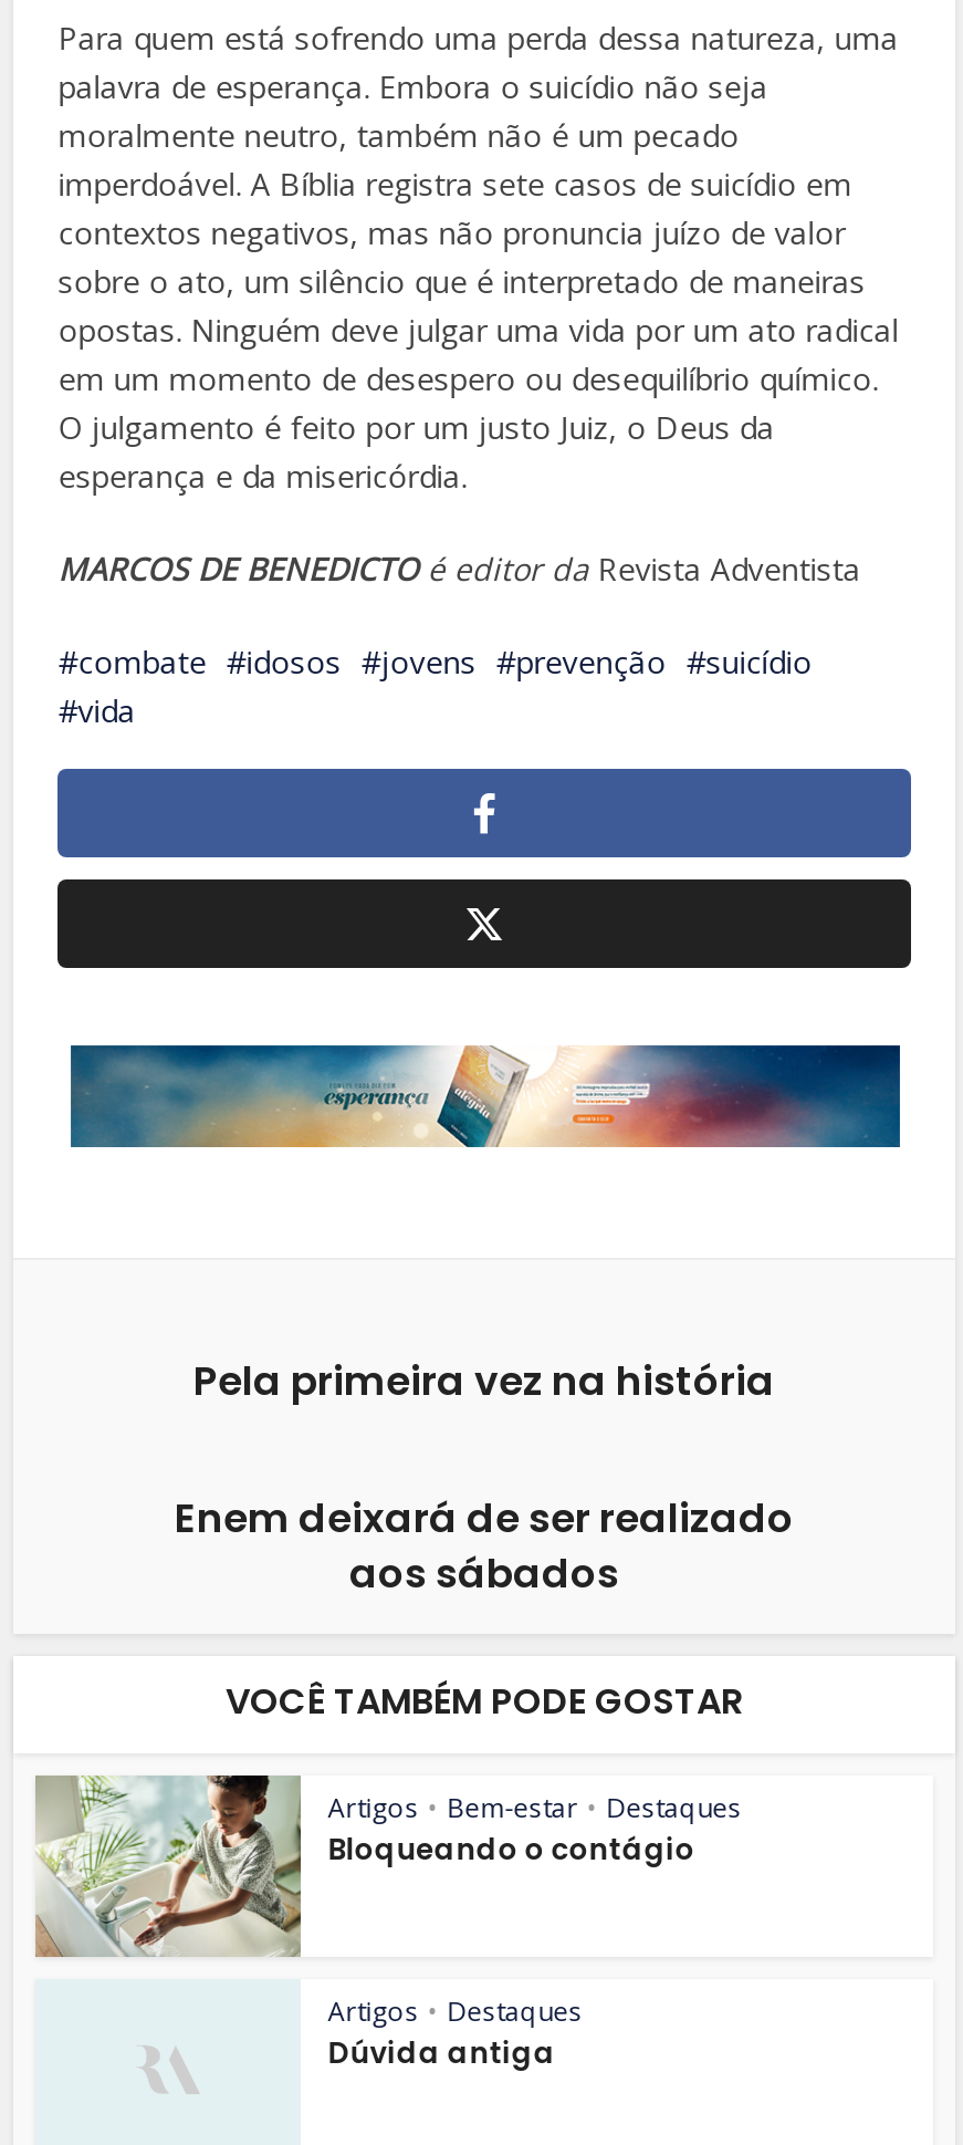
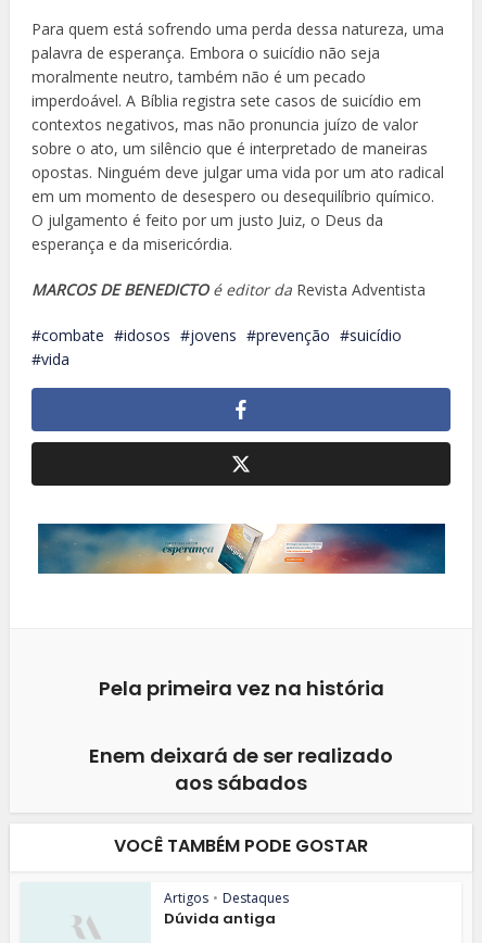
[33,1773,741,1959] [image] | Artigos • Bem-estar • Destaques | Bloqueando o contágio -> none

